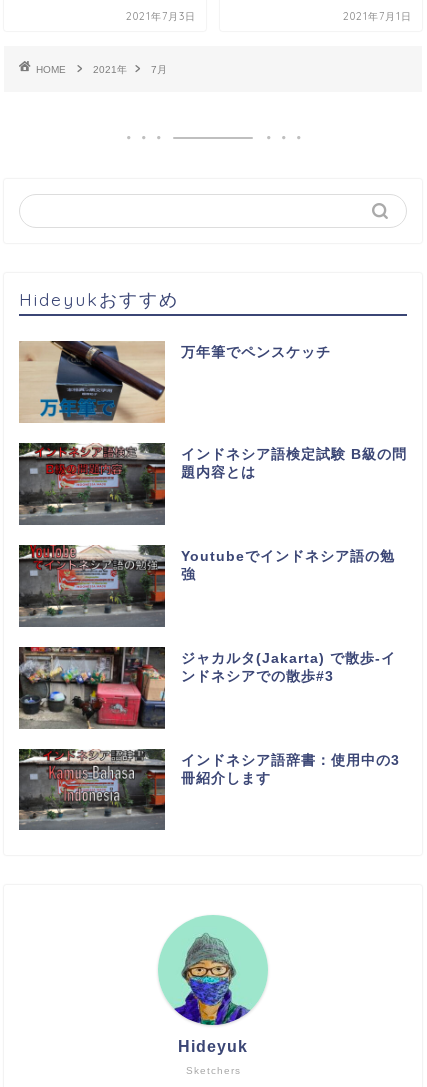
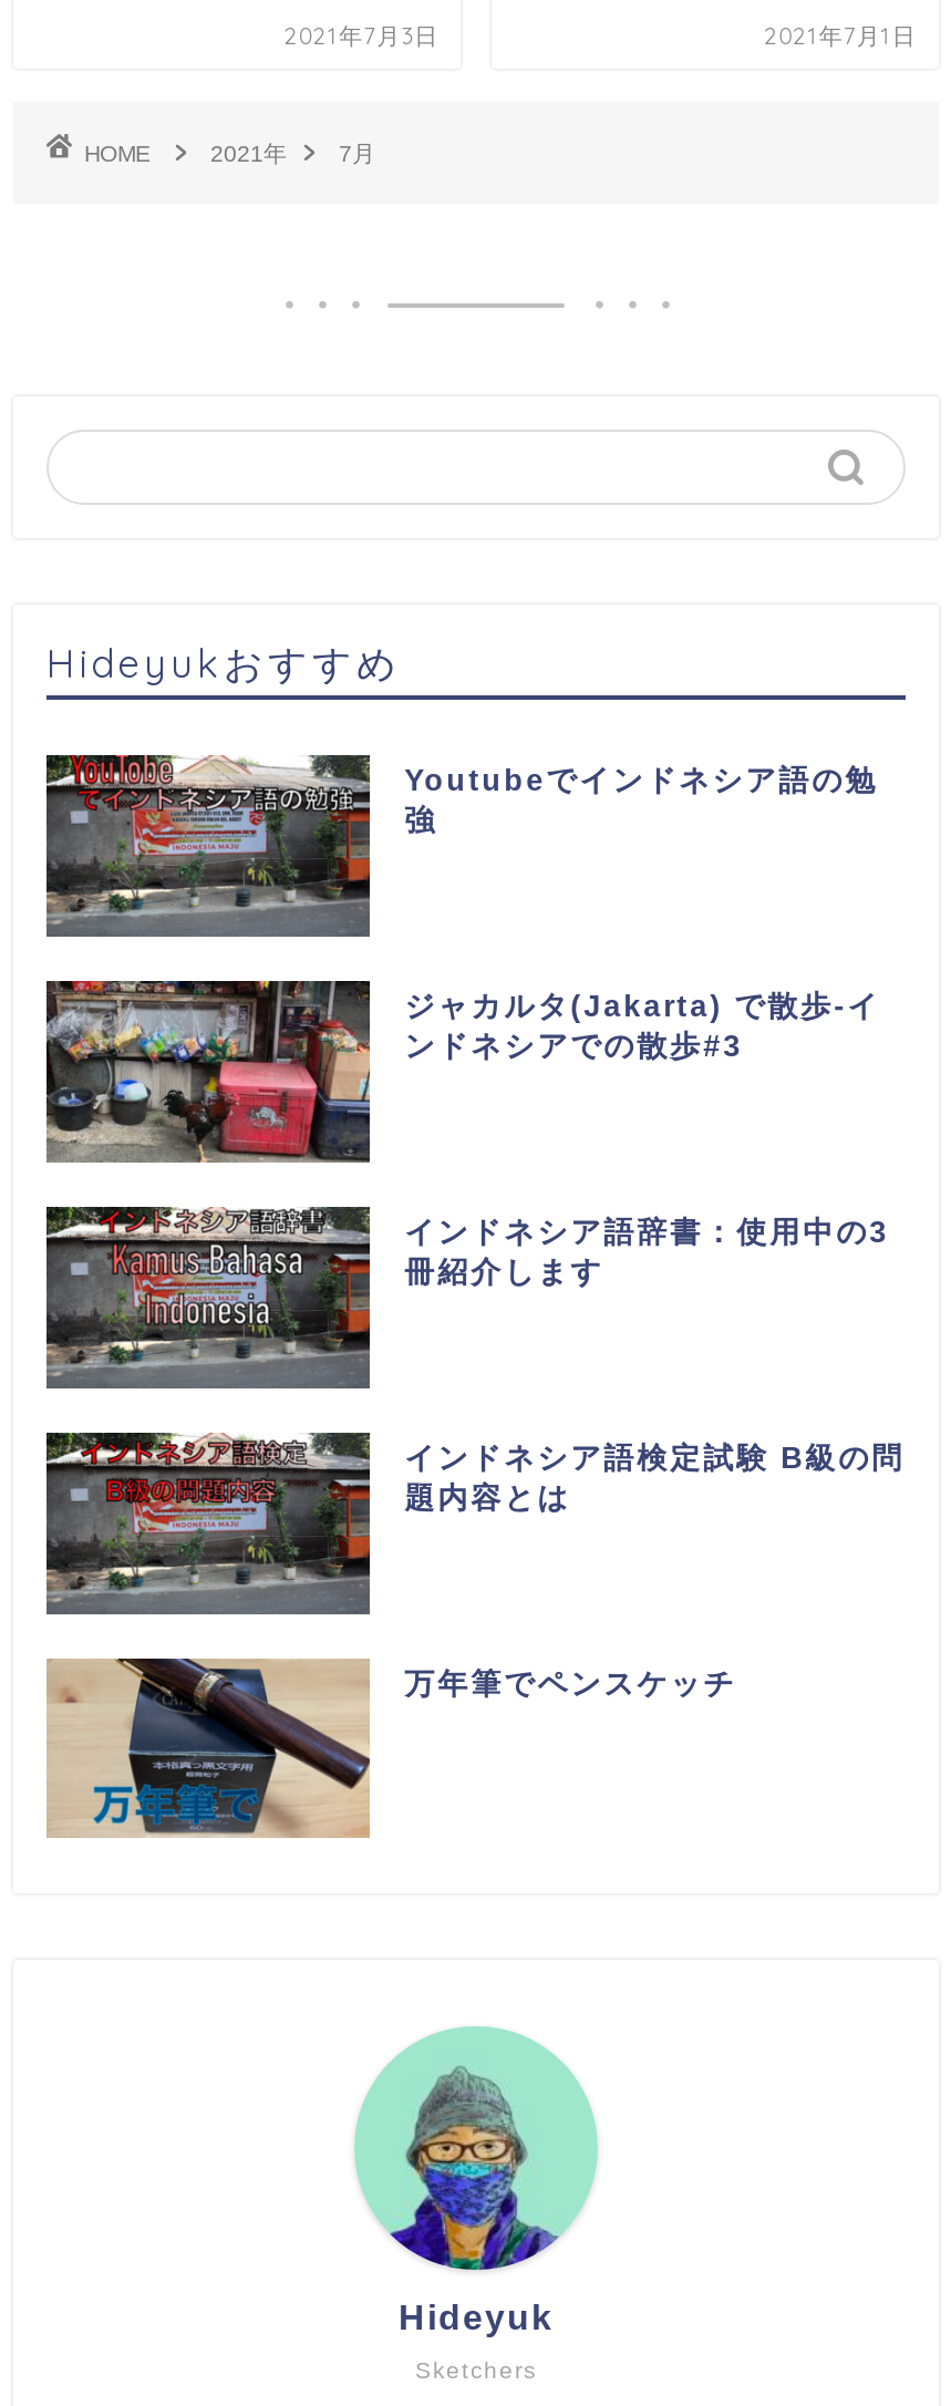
moved [19,340,331,423] -> [46,1656,737,1838]: [image] | 万年筆でペンスケッチ
moved [19,442,407,525] -> [46,1431,905,1614]: [image] | インドネシア語検定試験 B級の問 | 題内容とは
moved [17,543,400,785] -> [42,751,889,1288]: [image] | Youtubeでインドネシア語の勉 | 強 | ジャカルタ(Jakarta) で散歩-イ | ンドネシアでの散歩#3 | インドネシア語辞書：使用中の3 | 冊紹介します
moved [17,747,167,830] -> [42,1202,374,1386]: [image]

